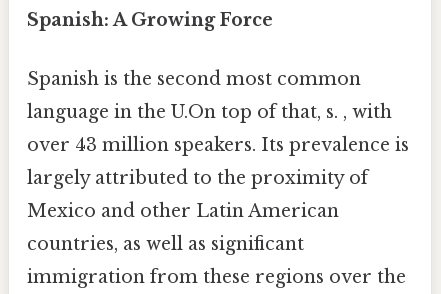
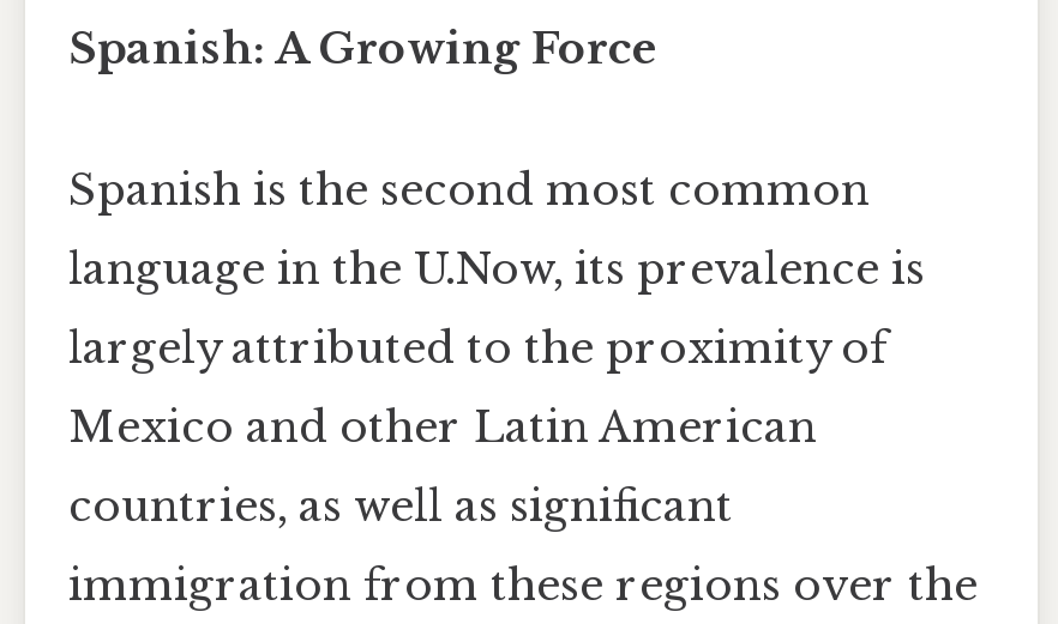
[27,101,409,156] language in the U.On top of that, s. , with | over 43 million speakers. Its prevalence is -> [68,244,925,296] language in the U.Now, its prevalence is

